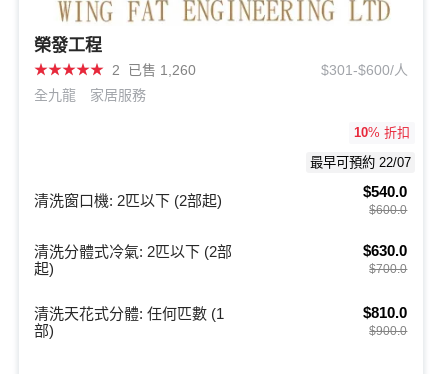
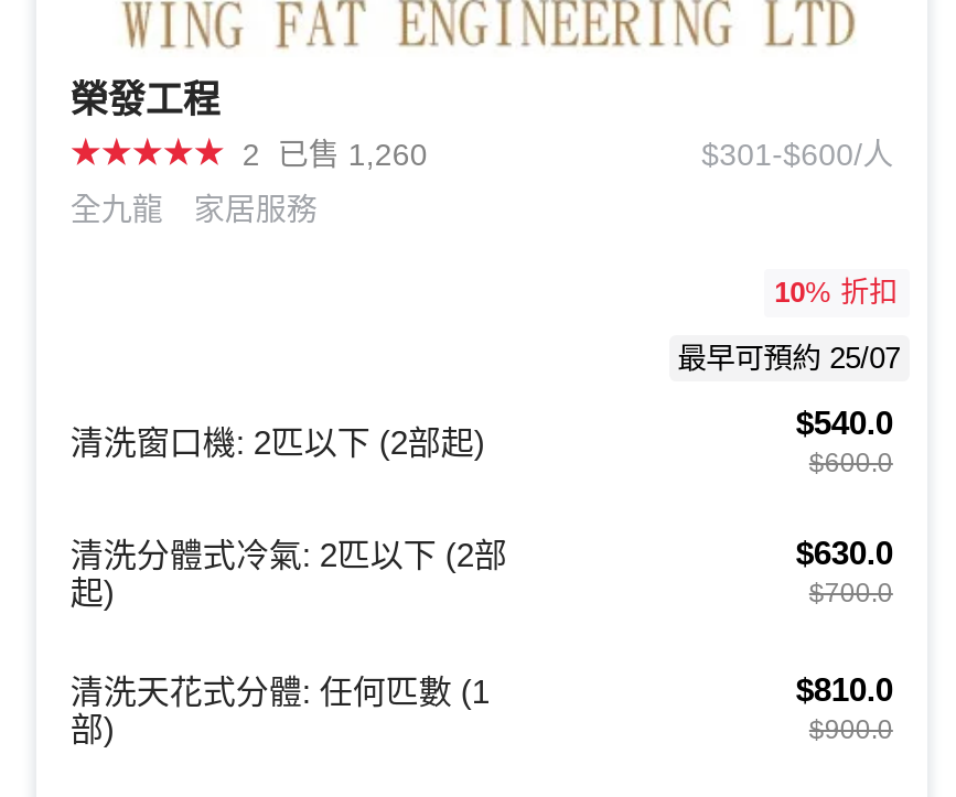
[310,155,411,170] 最早可預約 22/07 -> [677,342,900,375] 最早可預約 25/07

